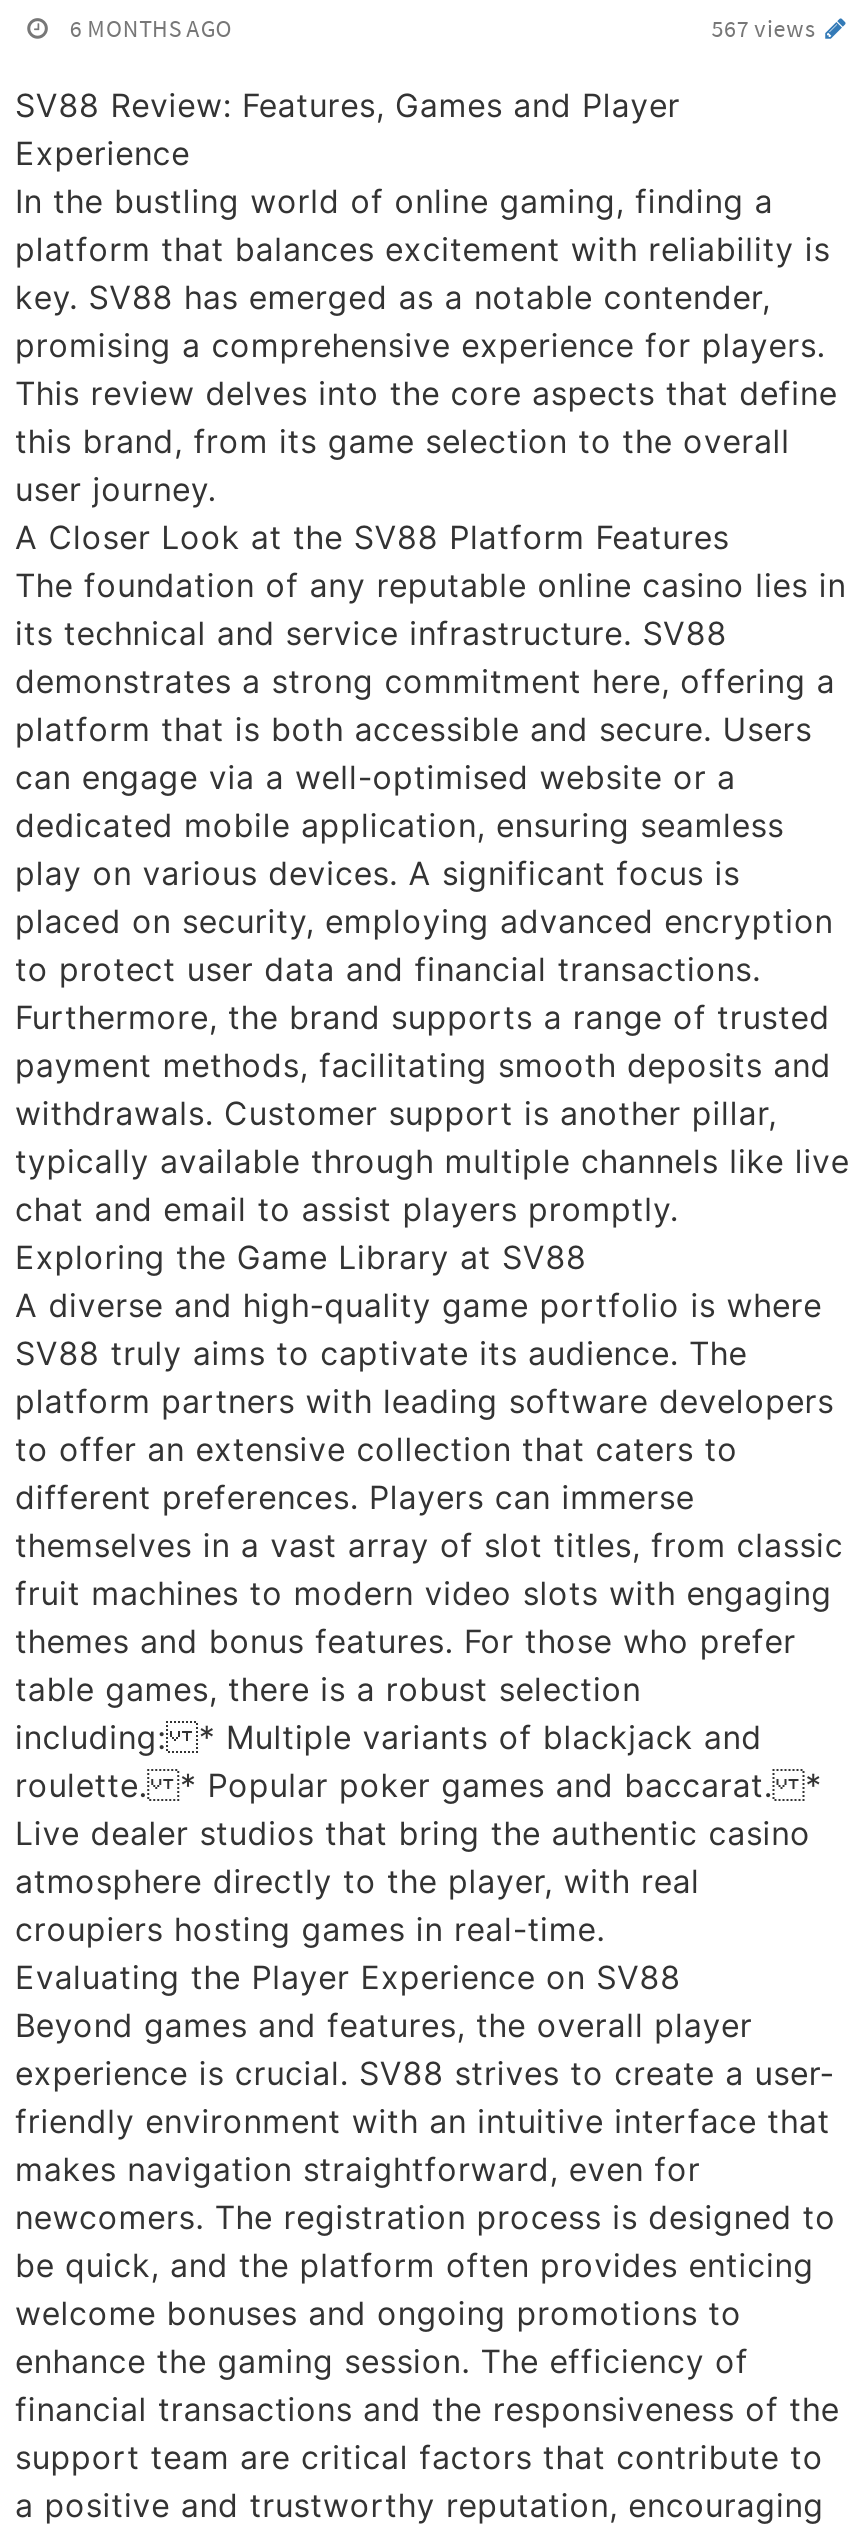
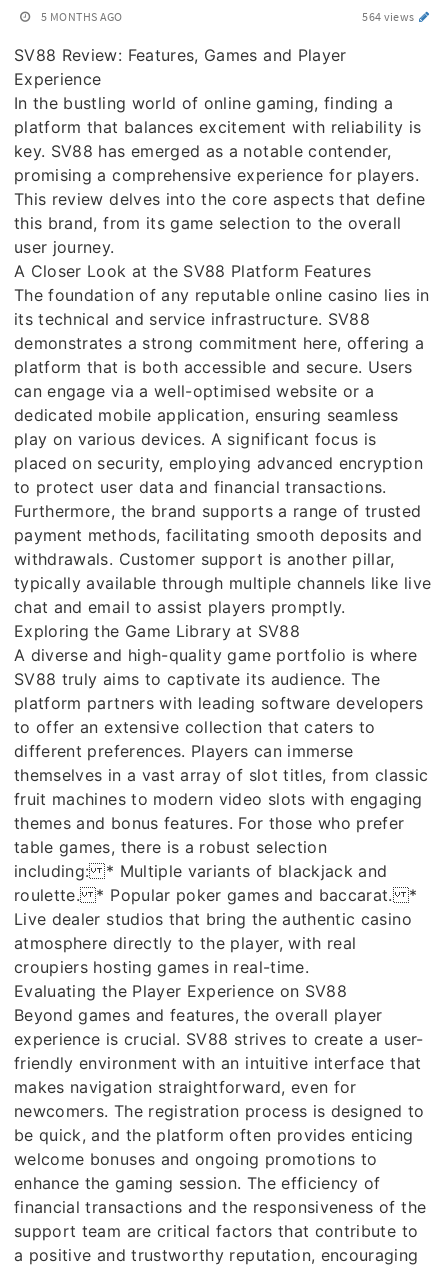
[70,13,232,43] 6 MONTHS AGO -> [41,9,123,24] 5 MONTHS AGO
[711,13,820,43] 567 views -> [362,9,417,24] 564 views

